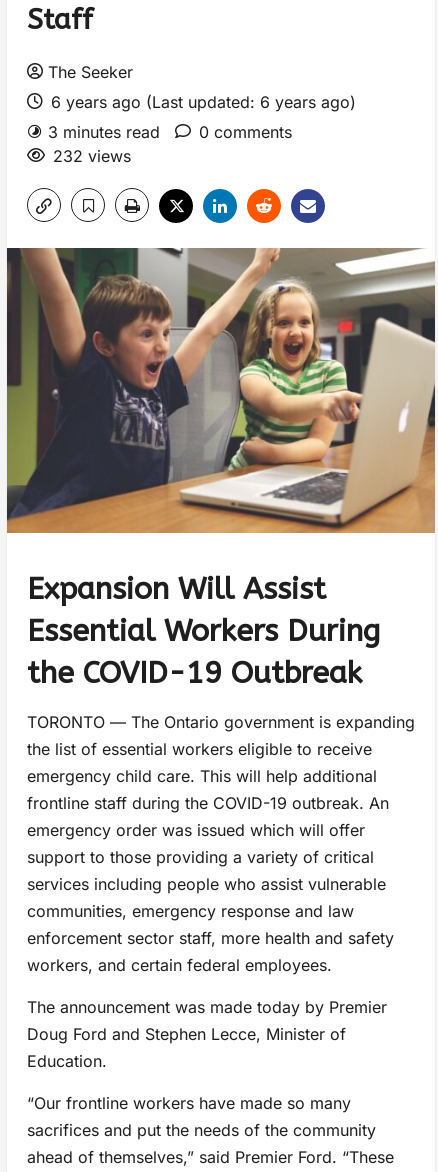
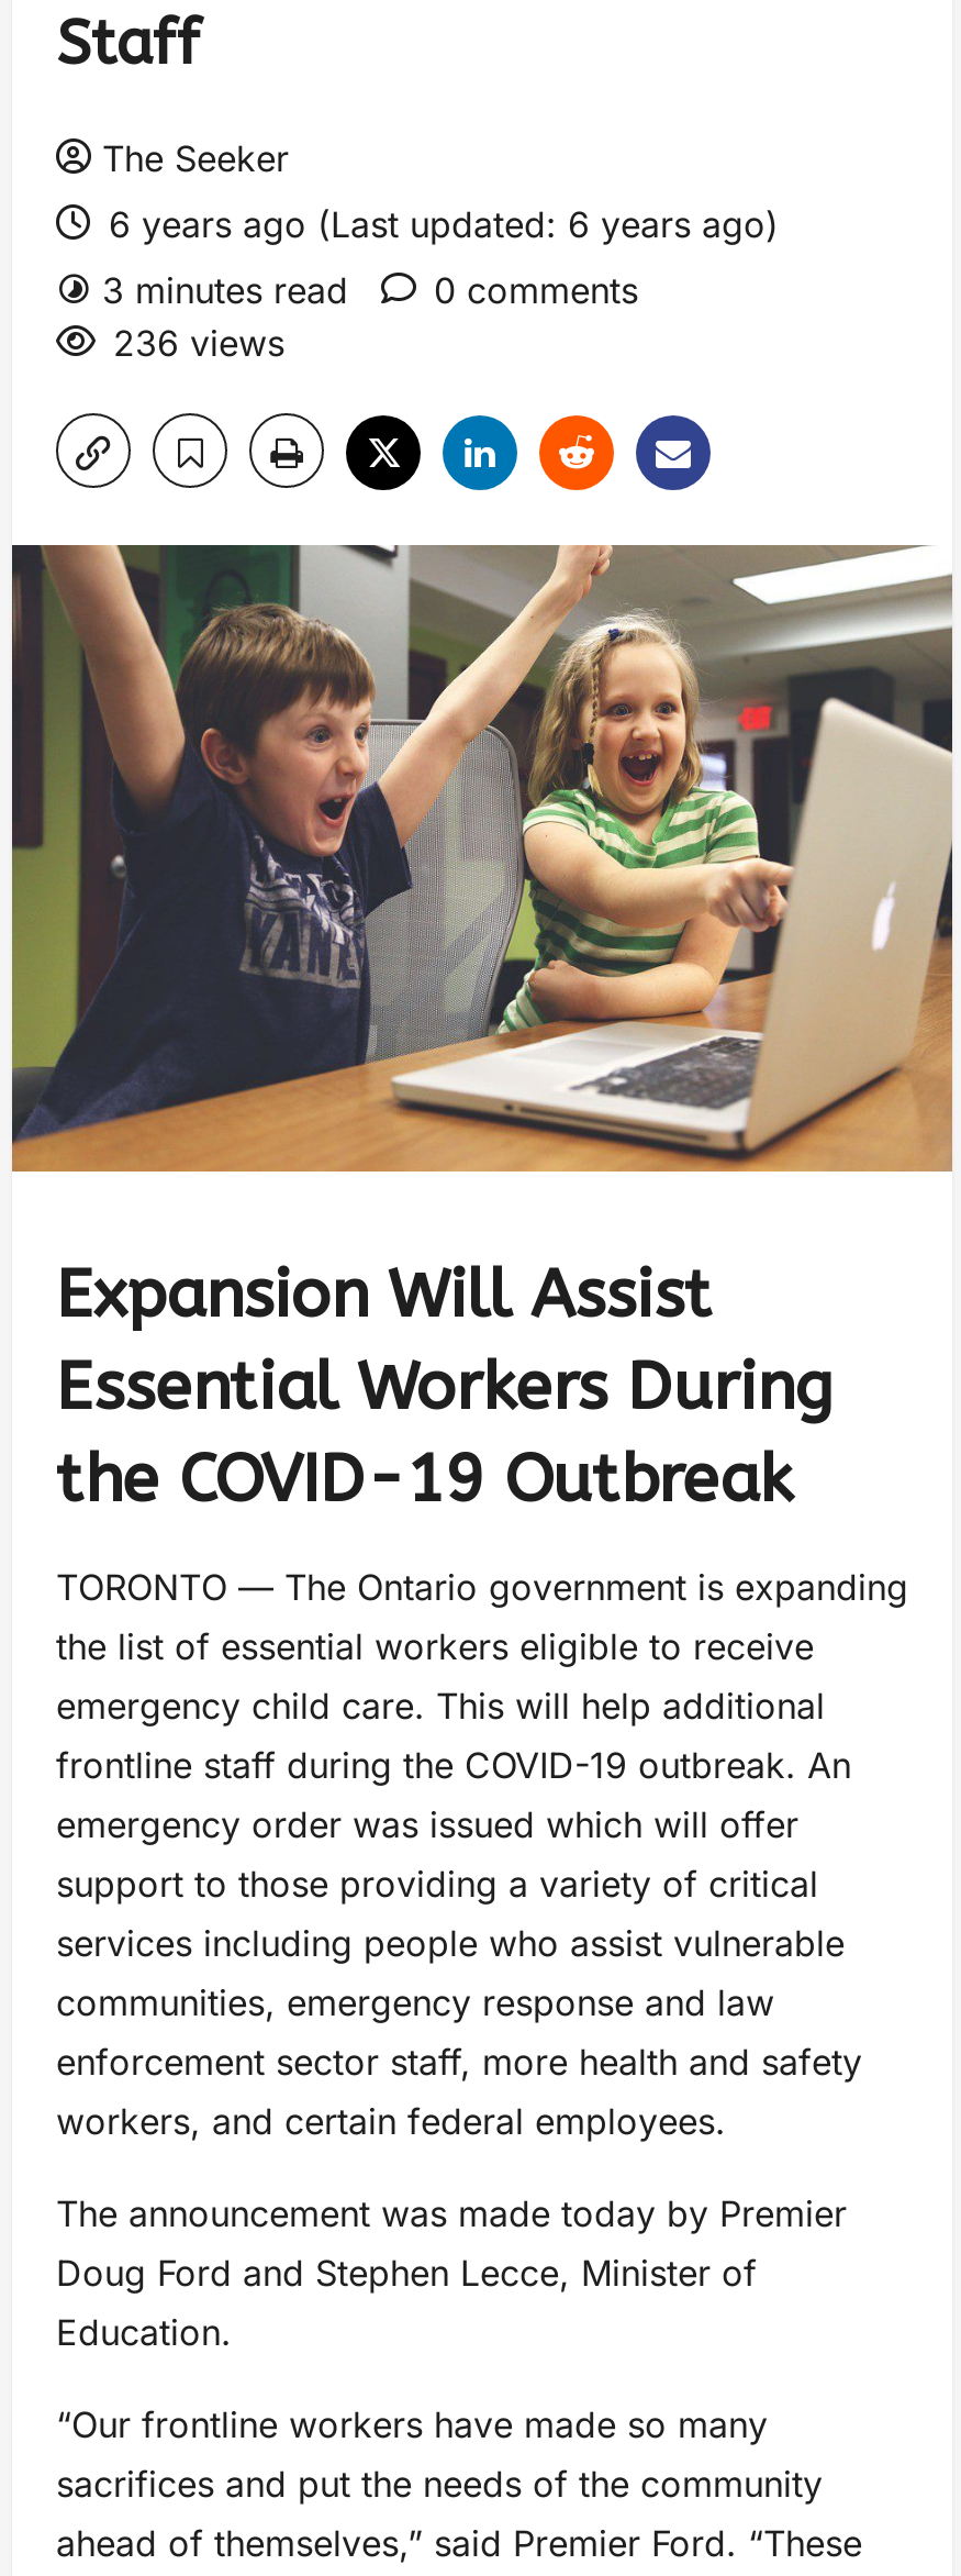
[53,146,131,166] 232 views -> [113,320,284,364] 236 views

